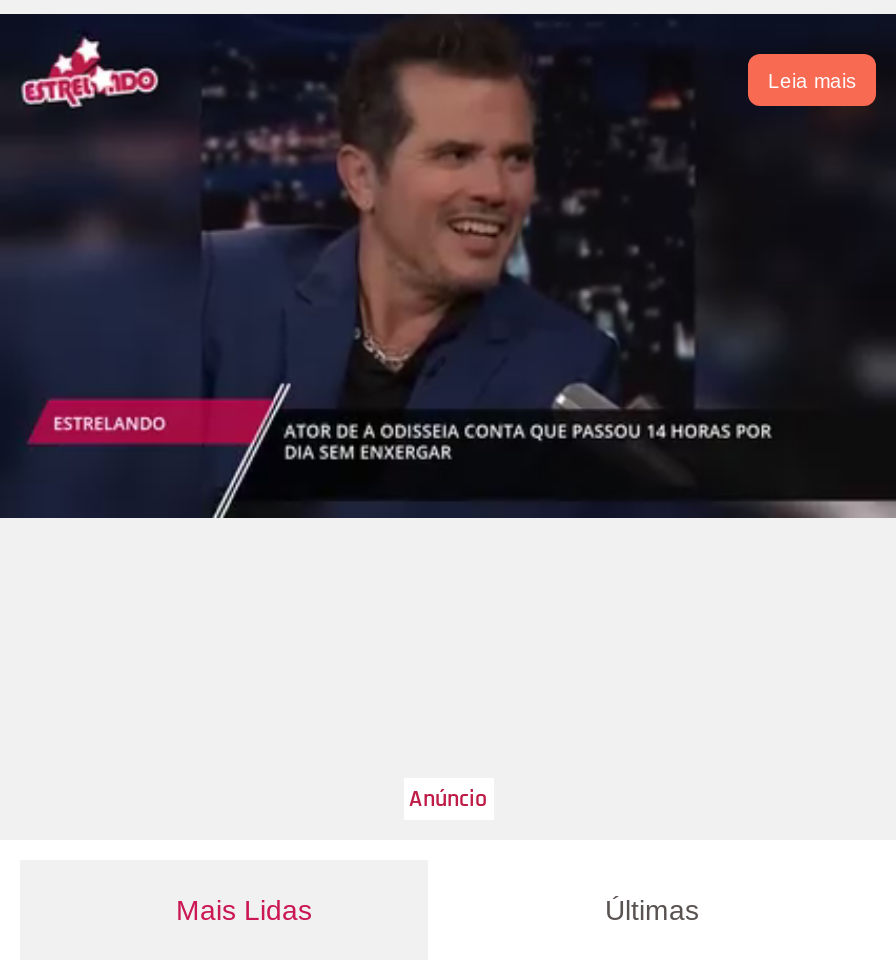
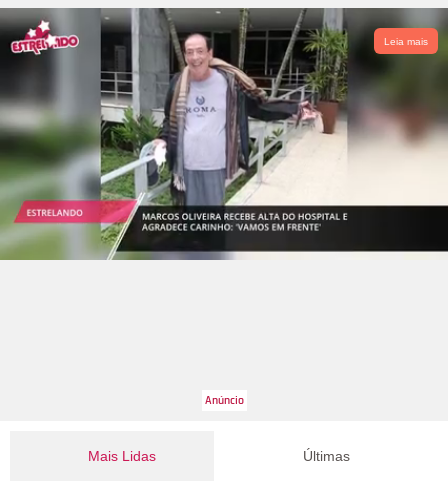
[6,12,890,520] [image] -> [3,8,445,261] [image]

